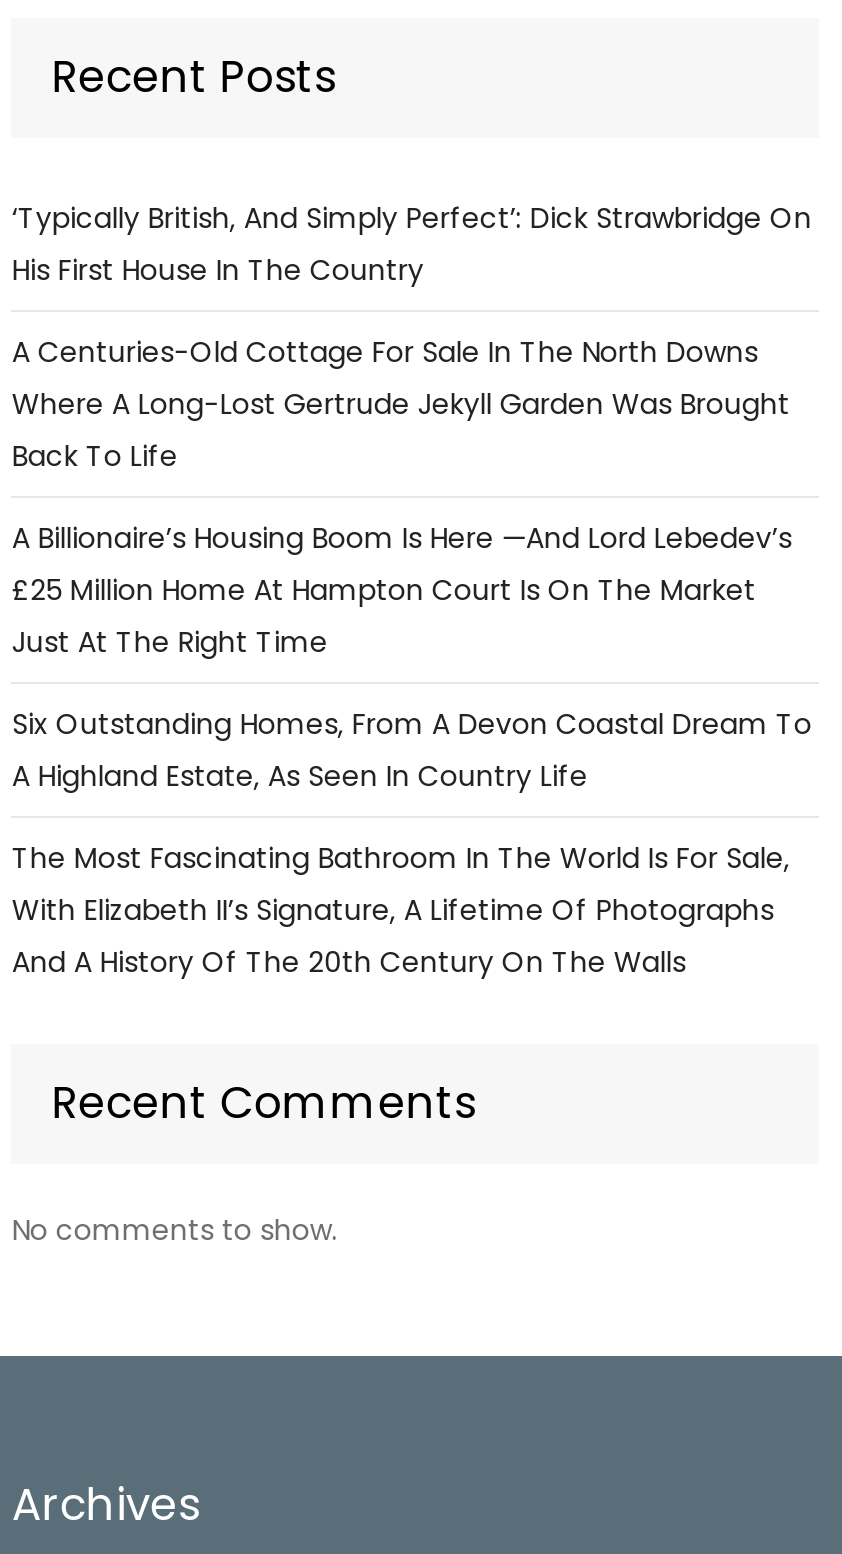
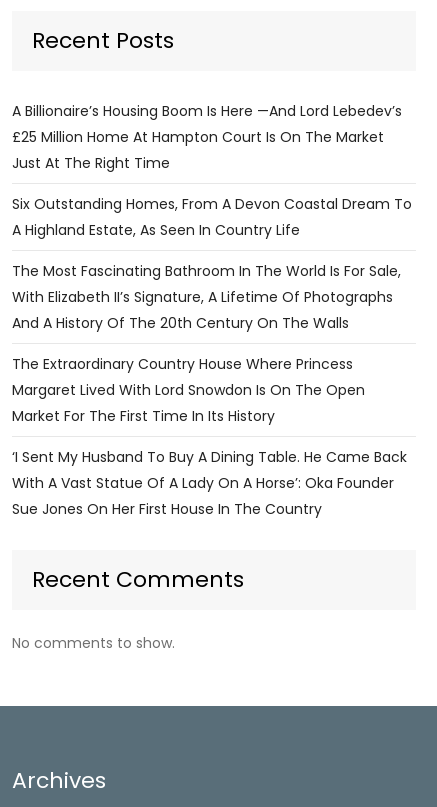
[12,198,812,476] ‘Typically British, And Simply Perfect’: Dick Strawbridge On | His First House In The Country | A Centuries-Old Cottage For Sale In The North Downs | Where A Long-Lost Gertrude Jekyll Garden Was Brought | Back To Life -> none
moved [12,518,812,982] -> [12,101,412,333]: A Billionaire’s Housing Boom Is Here —and Lord Lebedev’s | £25 Million Home At Hampton Court Is On The Market | Just At The Right Time | Six Outstanding Homes, From A Devon Coastal Dream To | A Highland Estate, As Seen In Country Life | The Most Fascinating Bathroom In The World Is For Sale, | With Elizabeth II’s Signature, A Lifetime Of Photographs | And A History Of The 20th Century On The Walls
none -> [12,354,407,519] The Extraordinary Country House Where Princess | Margaret Lived With Lord Snowdon Is On The Open | Market For The First Time In Its History | ‘I Sent My Husband To Buy A Dining Table. He Came Back | With A Vast Statue Of A Lady On A Horse’: Oka Founder | Sue Jones On Her First House In The Country

